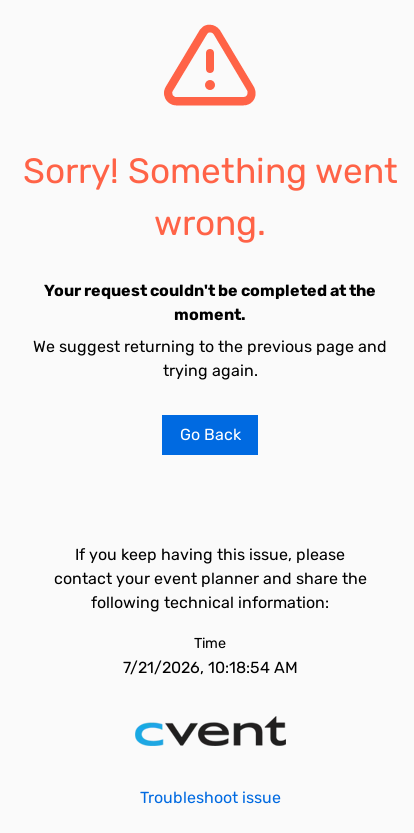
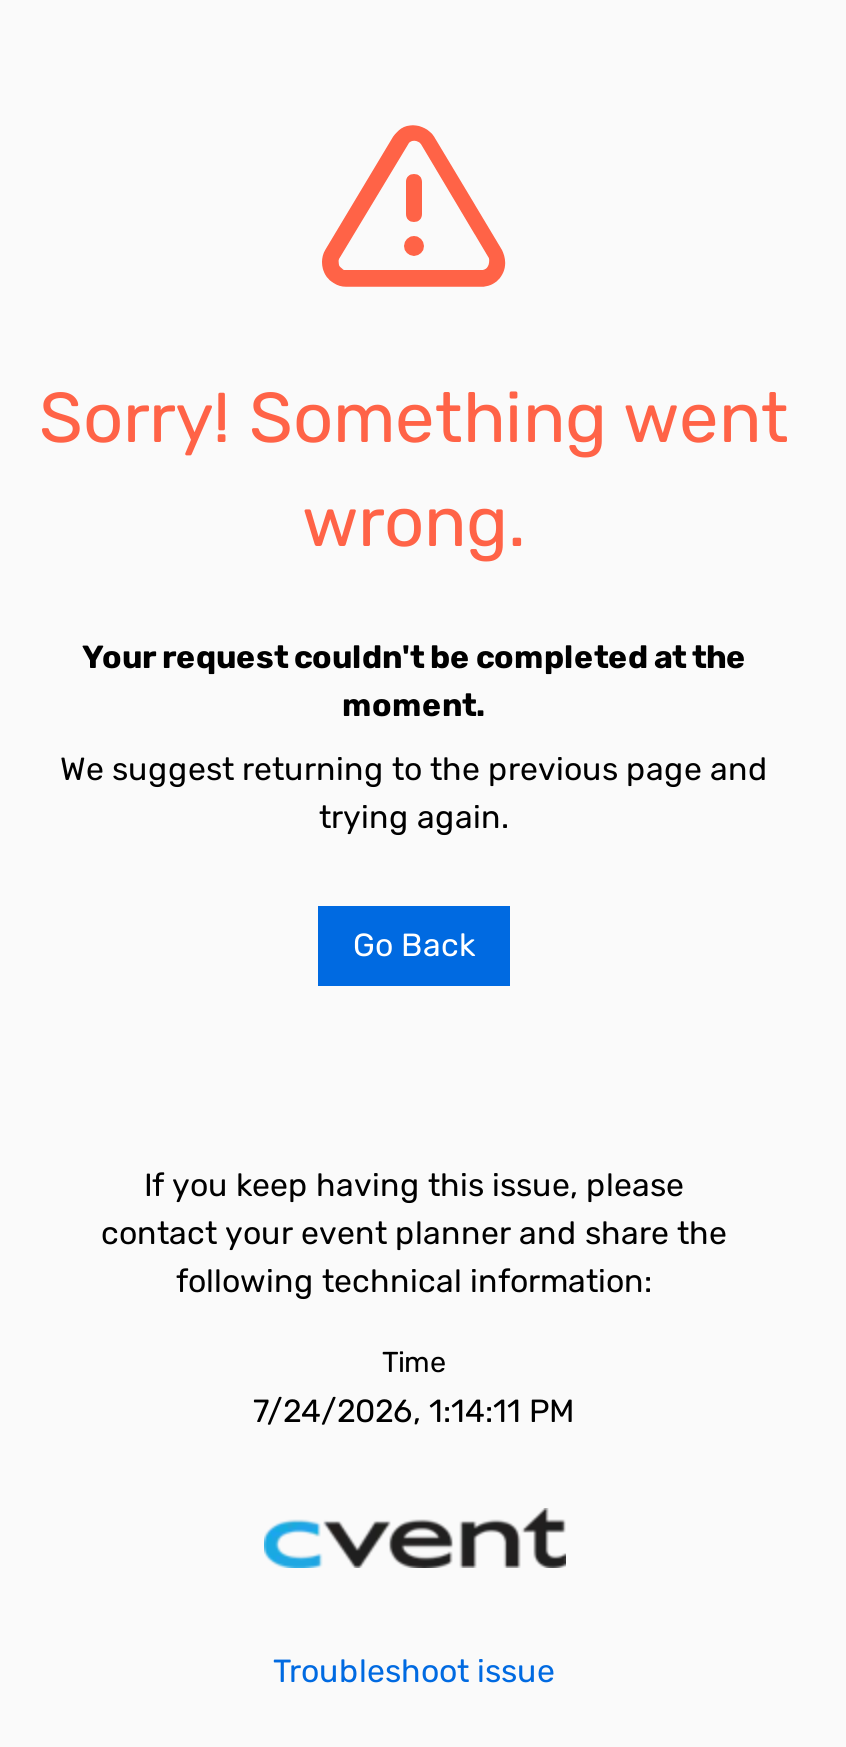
[122,658,297,677] 7/21/2026, 10:18:54 AM -> [253,1392,575,1430] 7/24/2026, 1:14:11 PM

